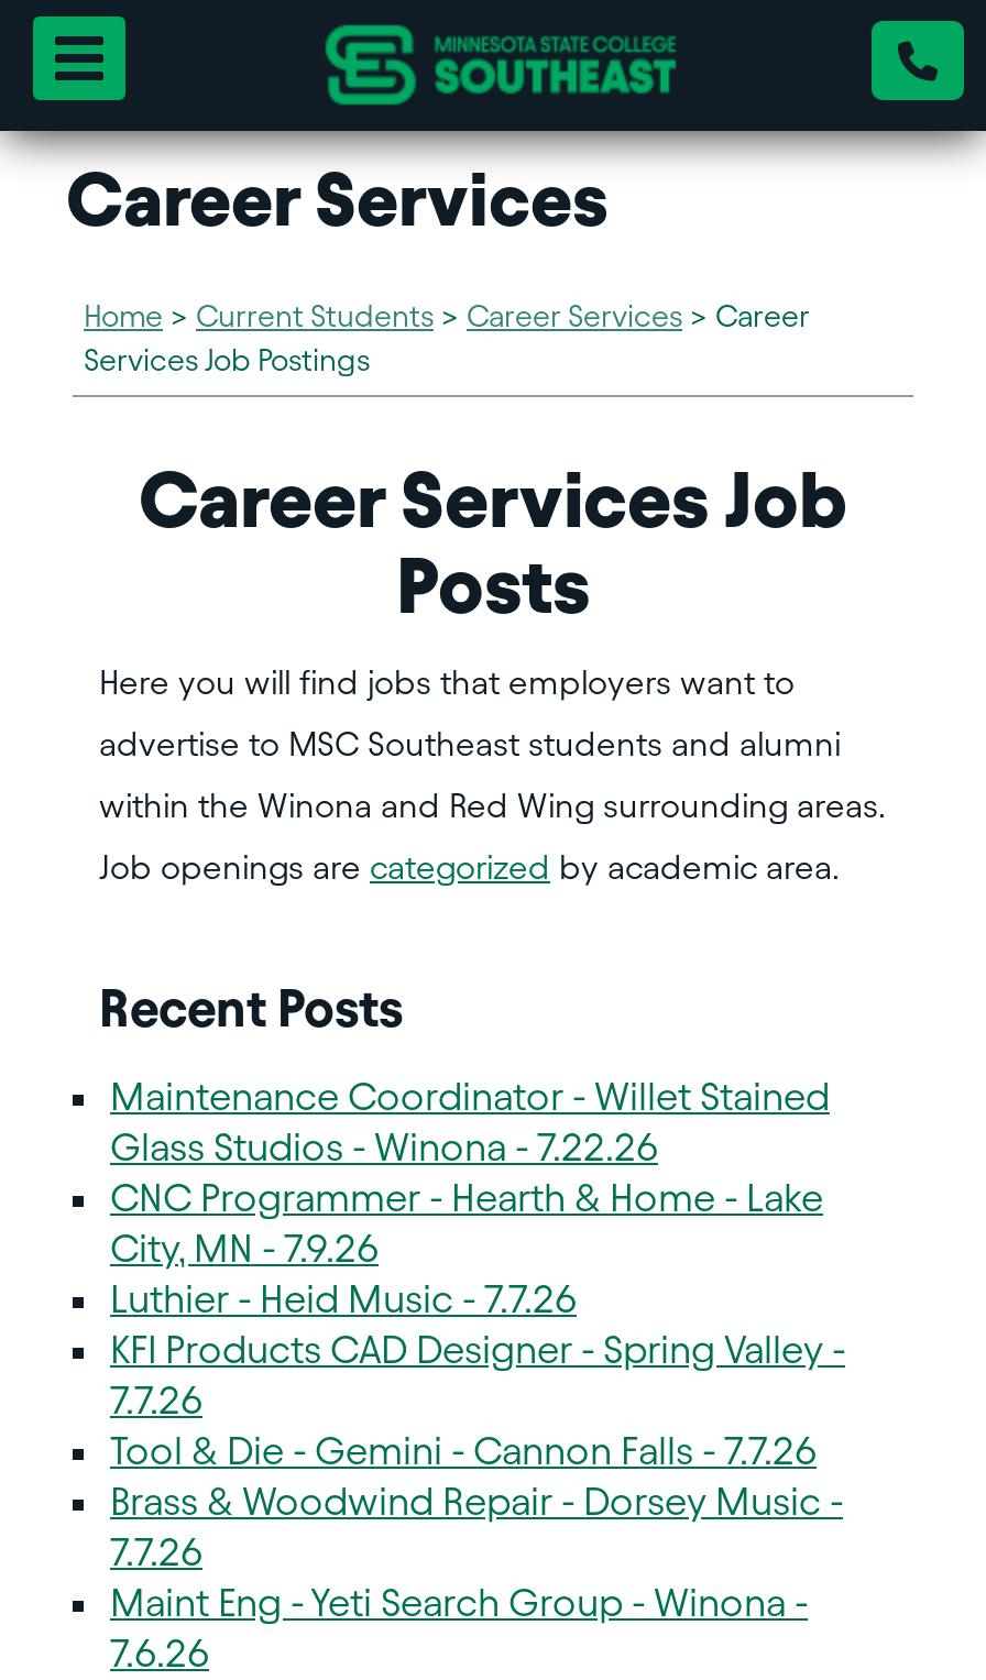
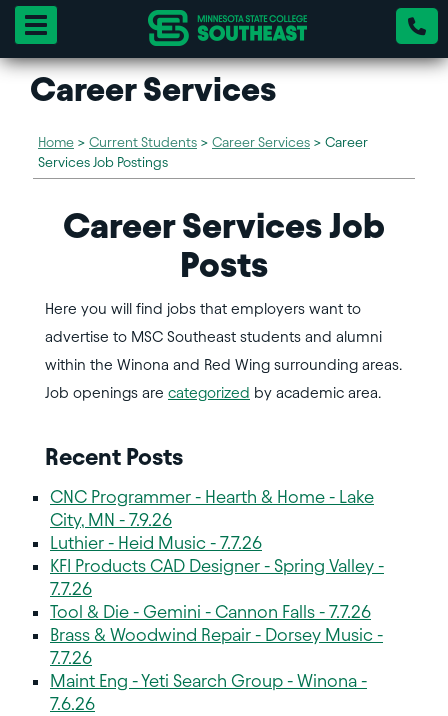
[110,1075,830,1167] Maintenance Coordinator - Willet Stained | Glass Studios - Winona - 7.22.26 -> none

